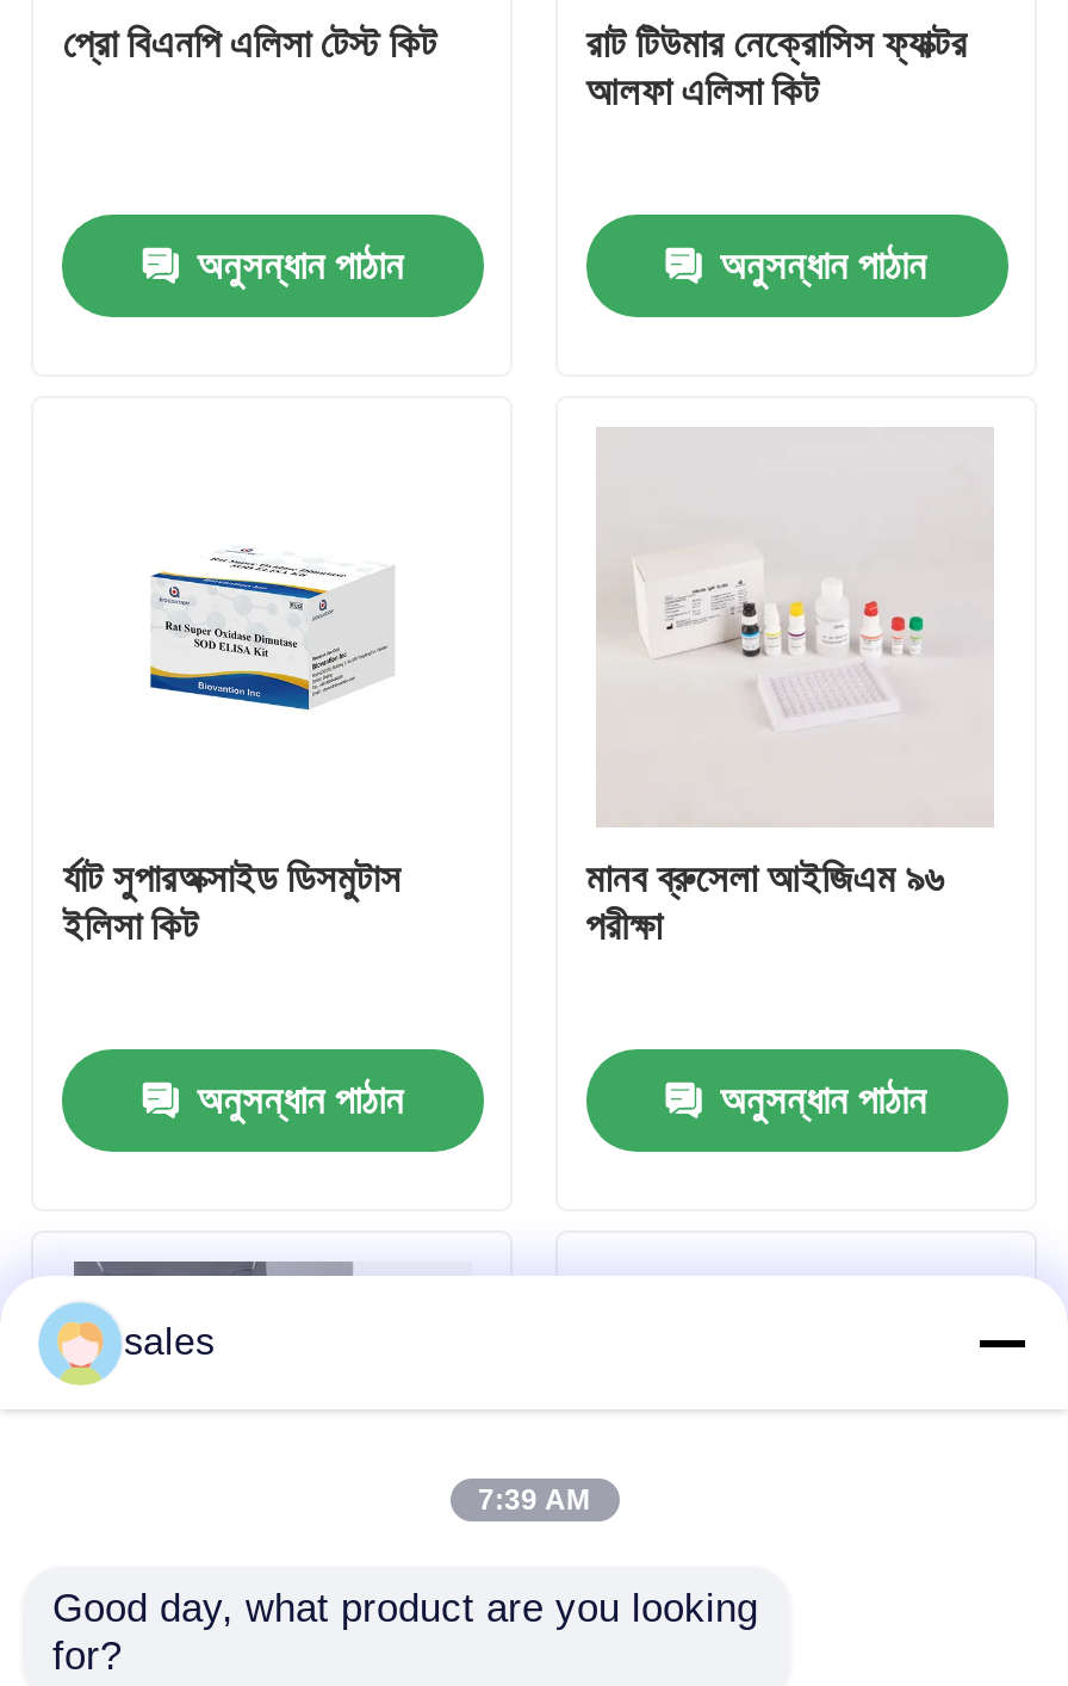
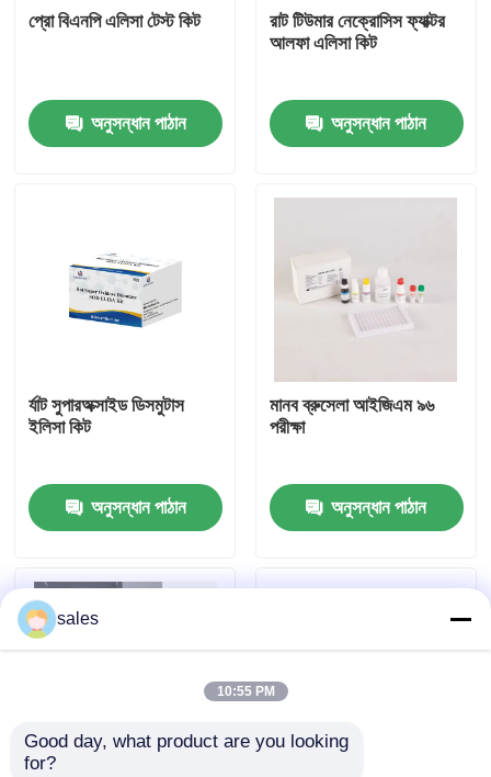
[478,1483,590,1517] 7:39 AM -> [216,684,275,699] 10:55 PM

